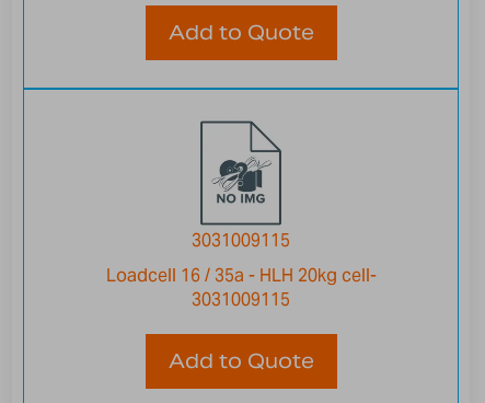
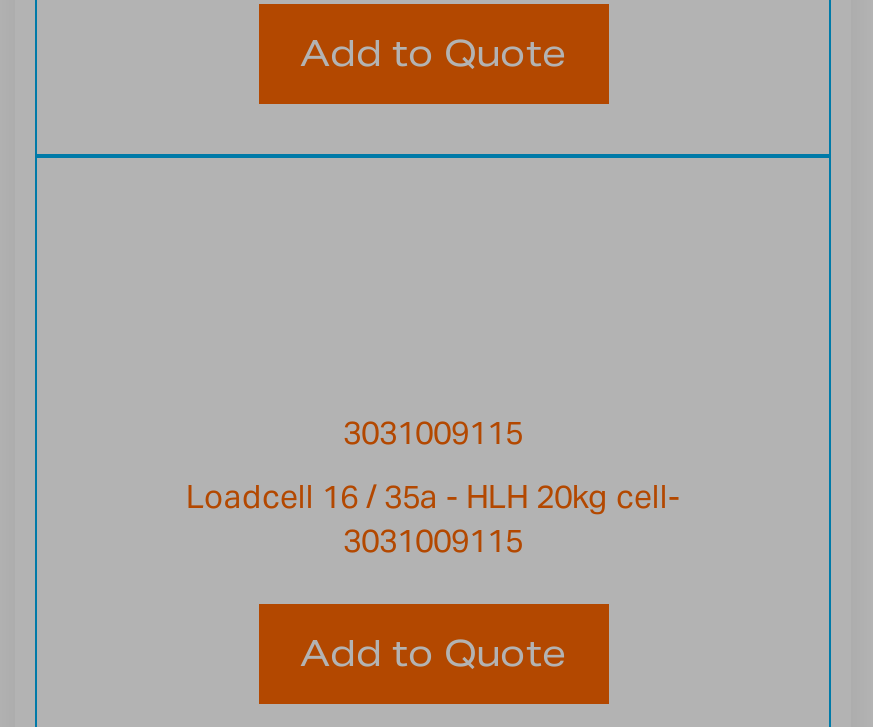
[199,120,282,227] [image] -> none

